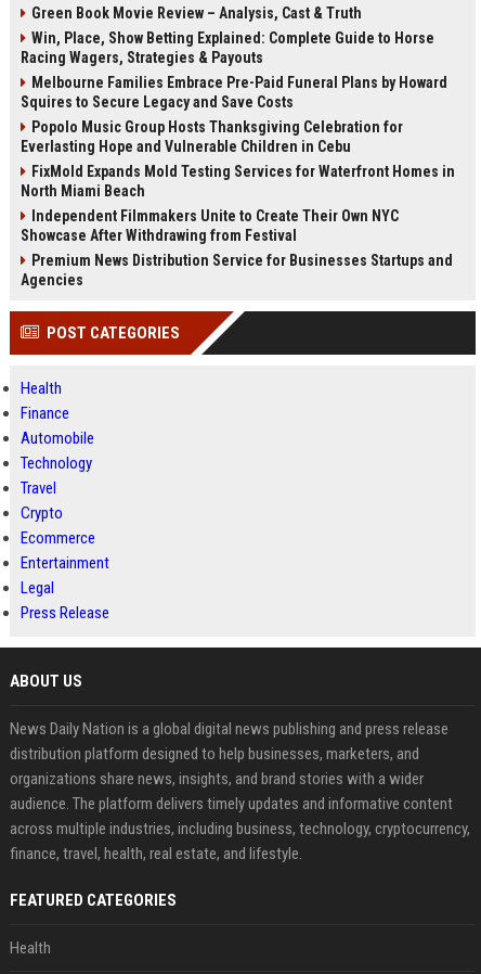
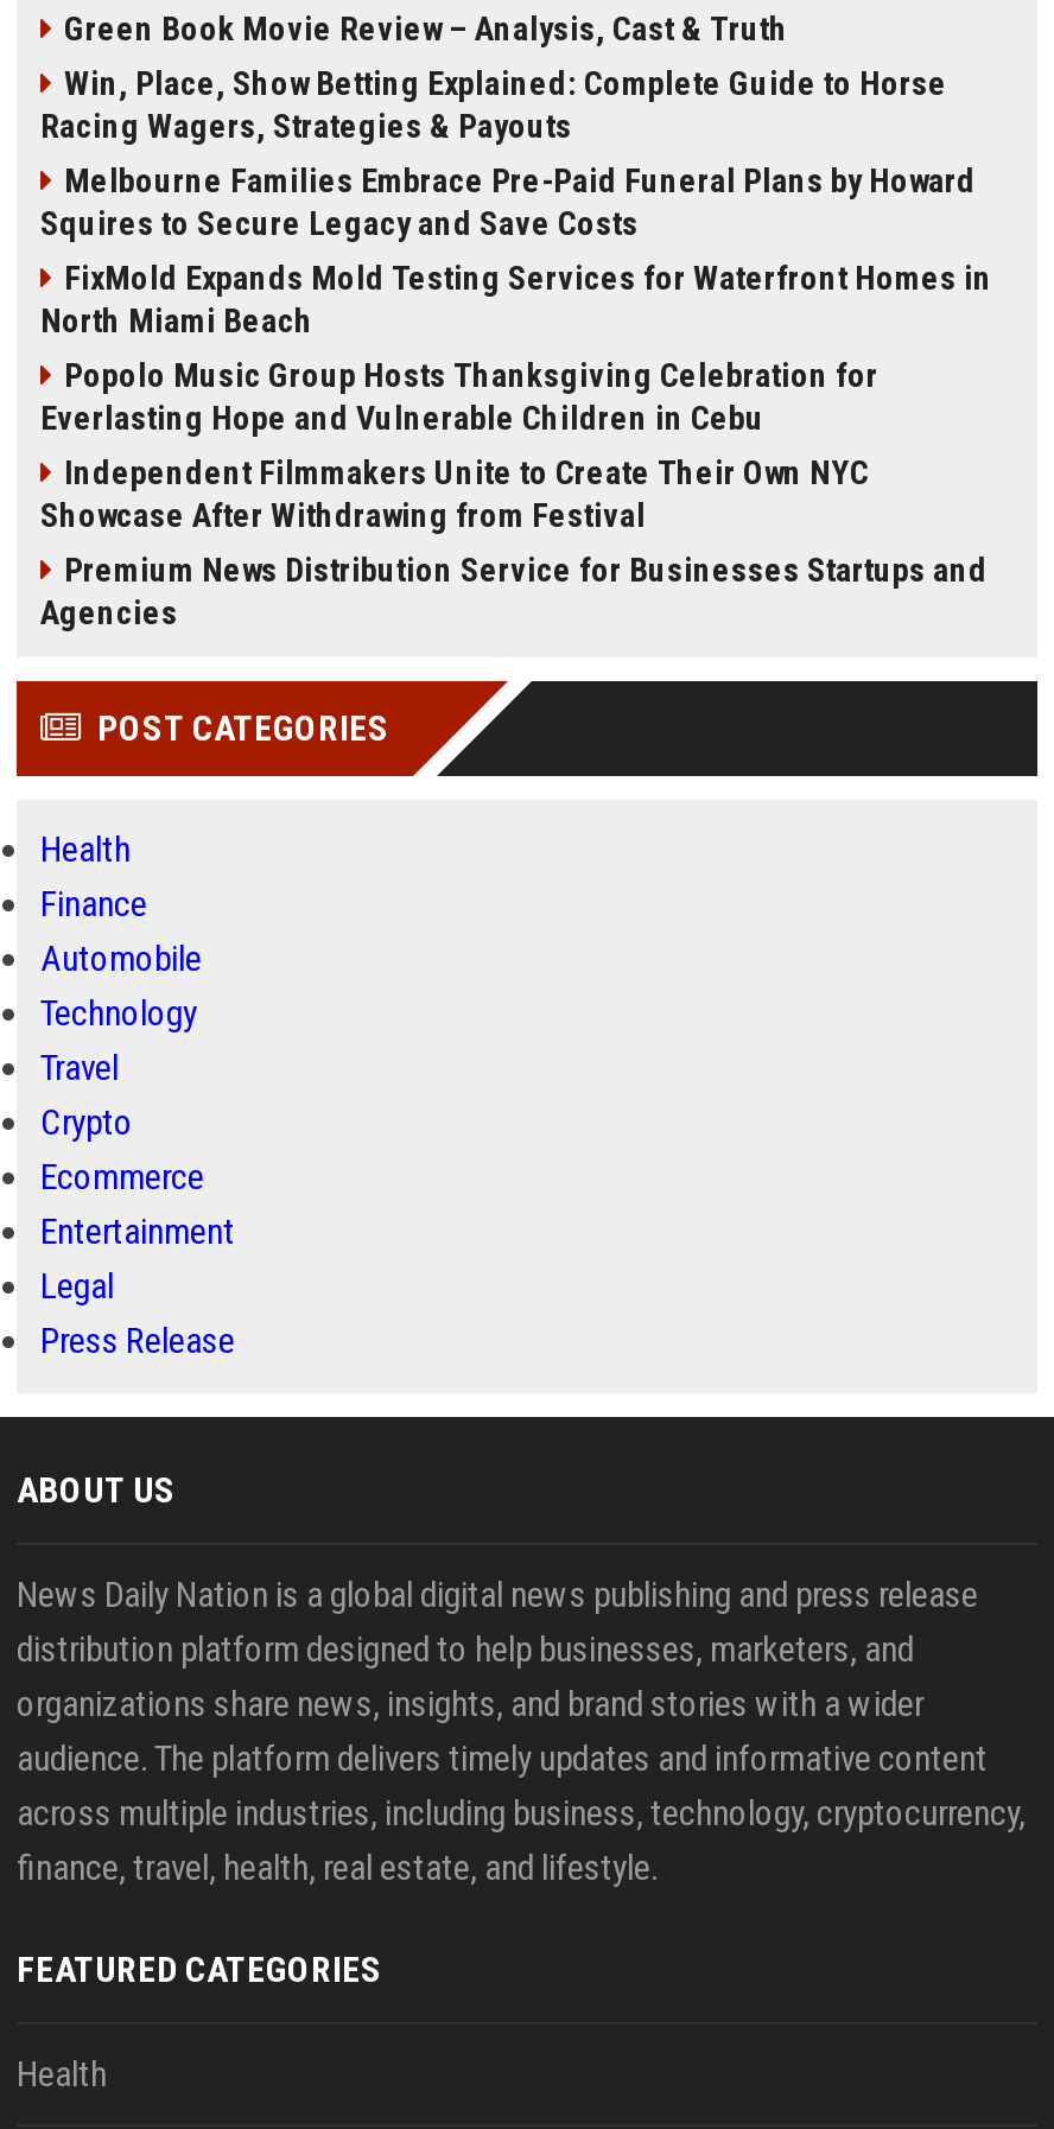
moved [21,118,403,155] -> [40,356,878,437]: Popolo Music Group Hosts Thanksgiving Celebration for | Everlasting Hope and Vulnerable Children in Cebu
moved [21,163,455,200] -> [40,259,992,339]: FixMold Expands Mold Testing Services for Waterfront Homes in | North Miami Beach

